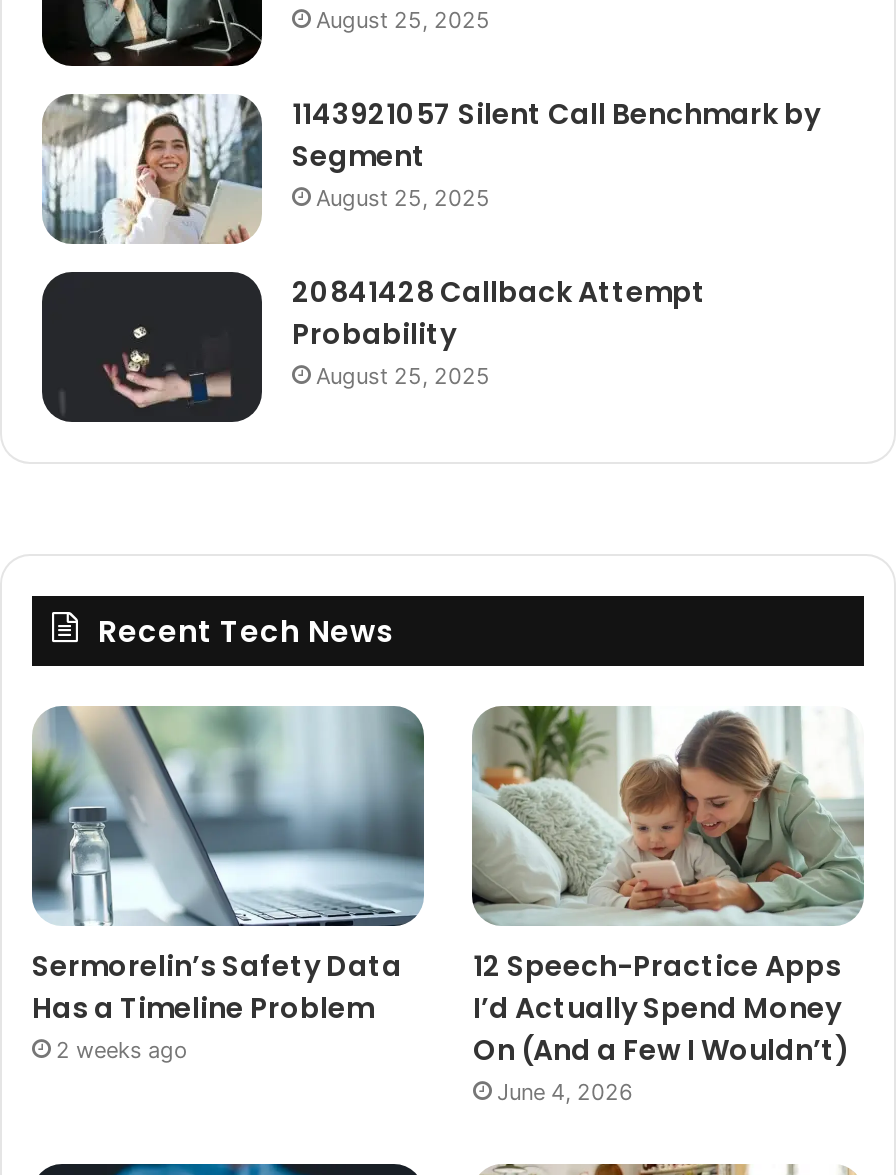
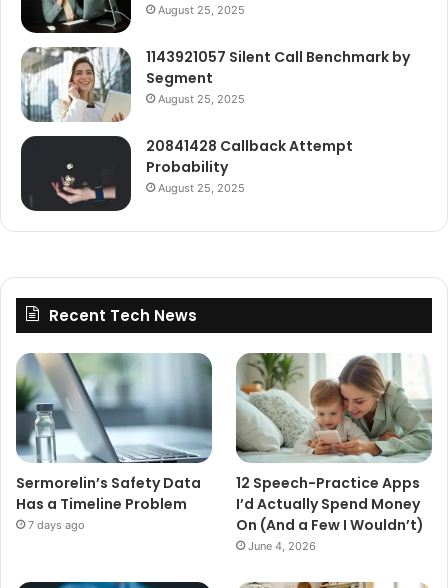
[56,1036,188,1064] 2 weeks ago -> [28,518,85,532] 7 days ago

